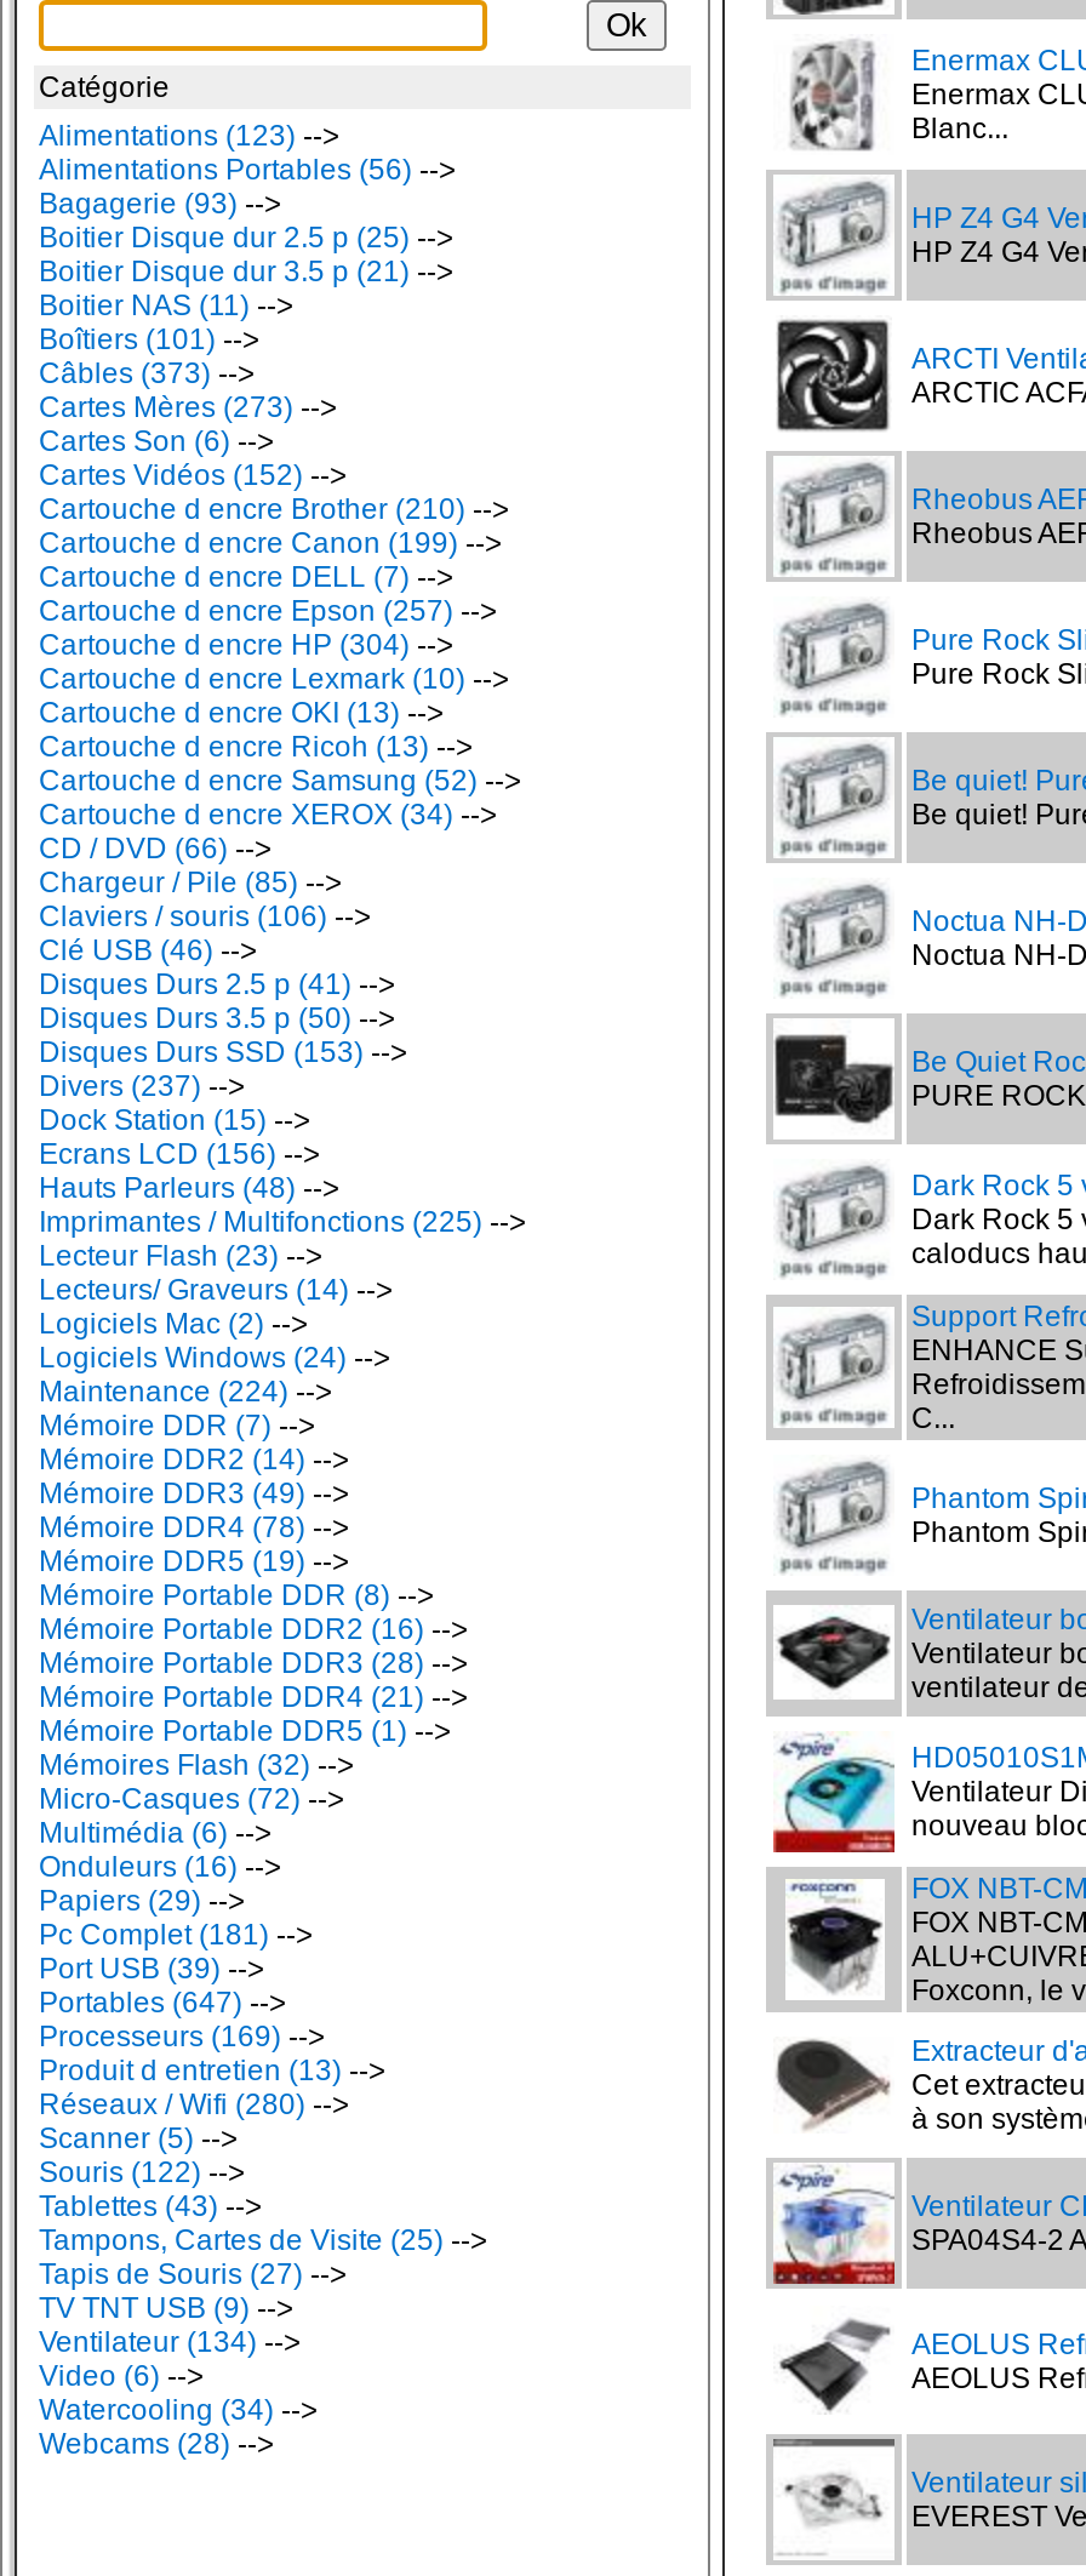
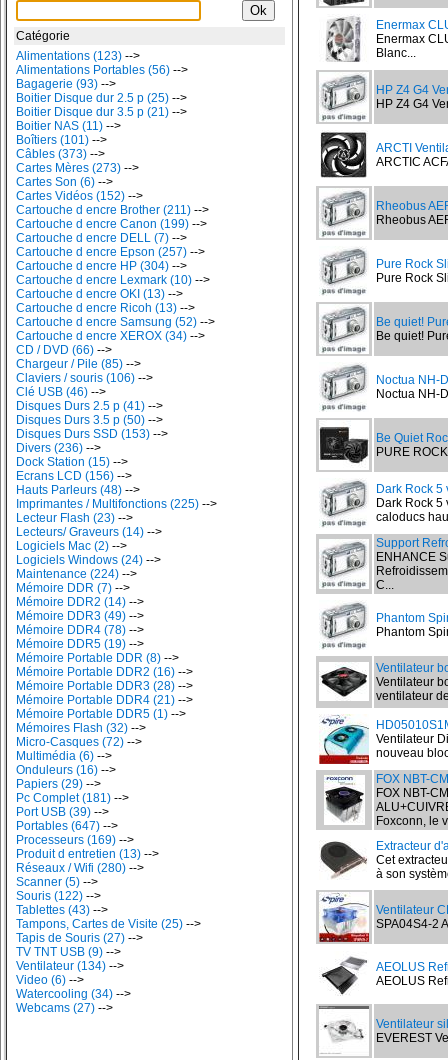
[39,492,509,526] Cartouche d encre Brother (210) --> -> [16,203,209,217] Cartouche d encre Brother (211) -->
[39,1069,245,1103] Divers (237) --> -> [16,441,101,455] Divers (236) -->
[39,2427,274,2461] Webcams (28) --> -> [16,1001,113,1015] Webcams (27) -->

